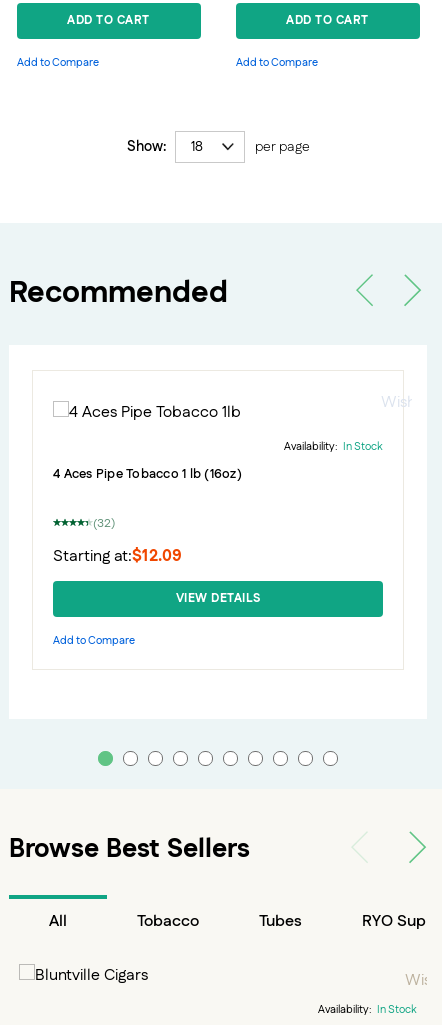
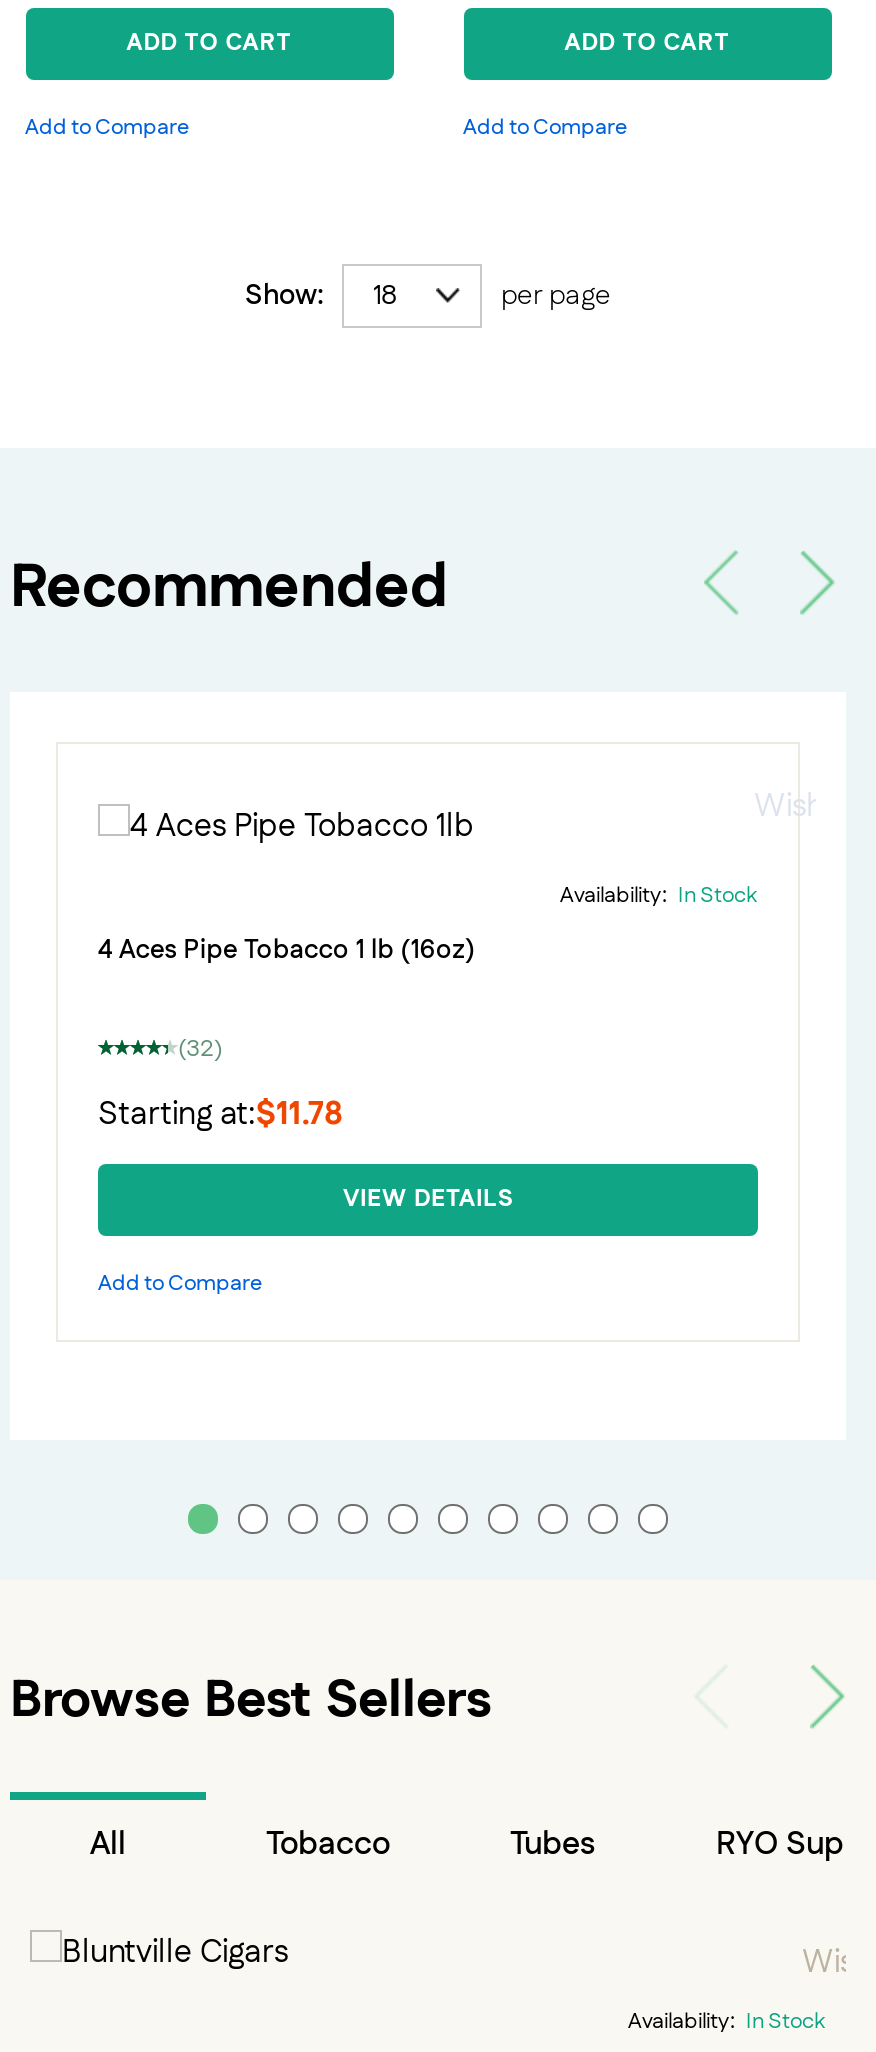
[53,545,182,568] Starting at $12.09 -> [98,1091,343,1137] Starting at $11.78

